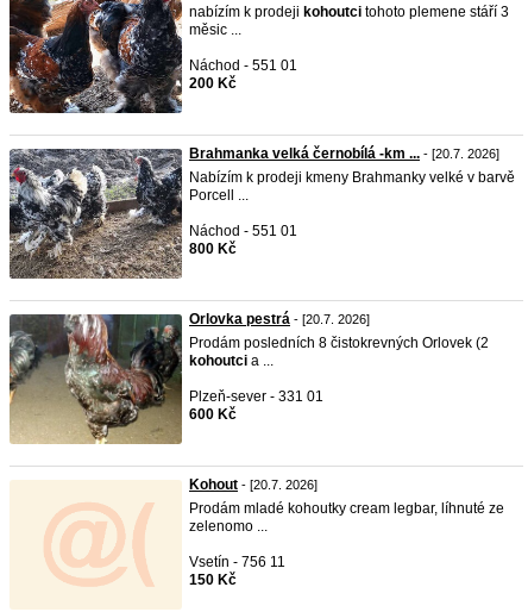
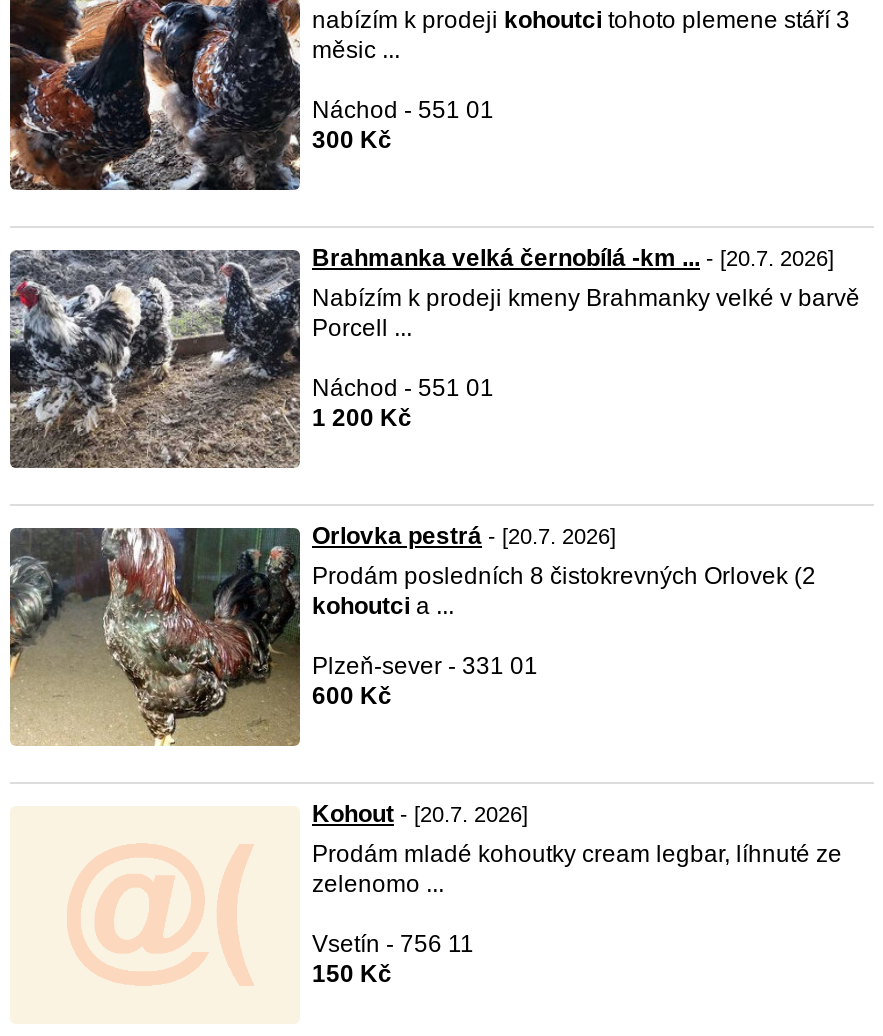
[189,75,237,92] 200 Kč -> [312,126,392,154] 300 Kč
[189,241,237,257] 800 Kč -> [312,404,412,432] 1 200 Kč

